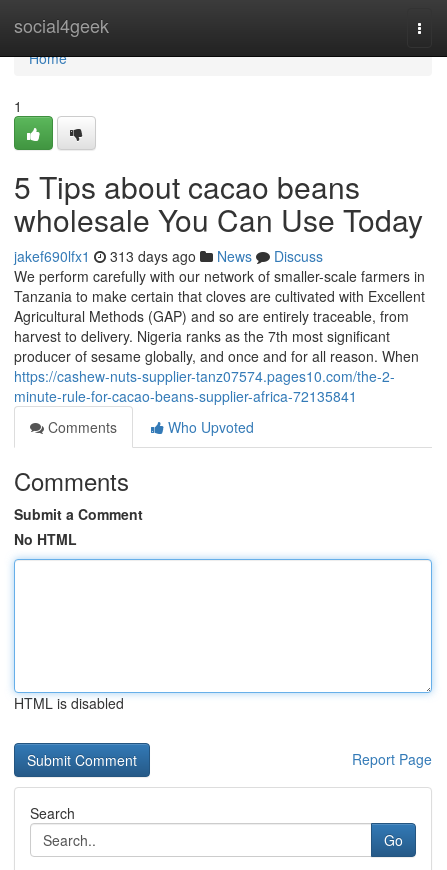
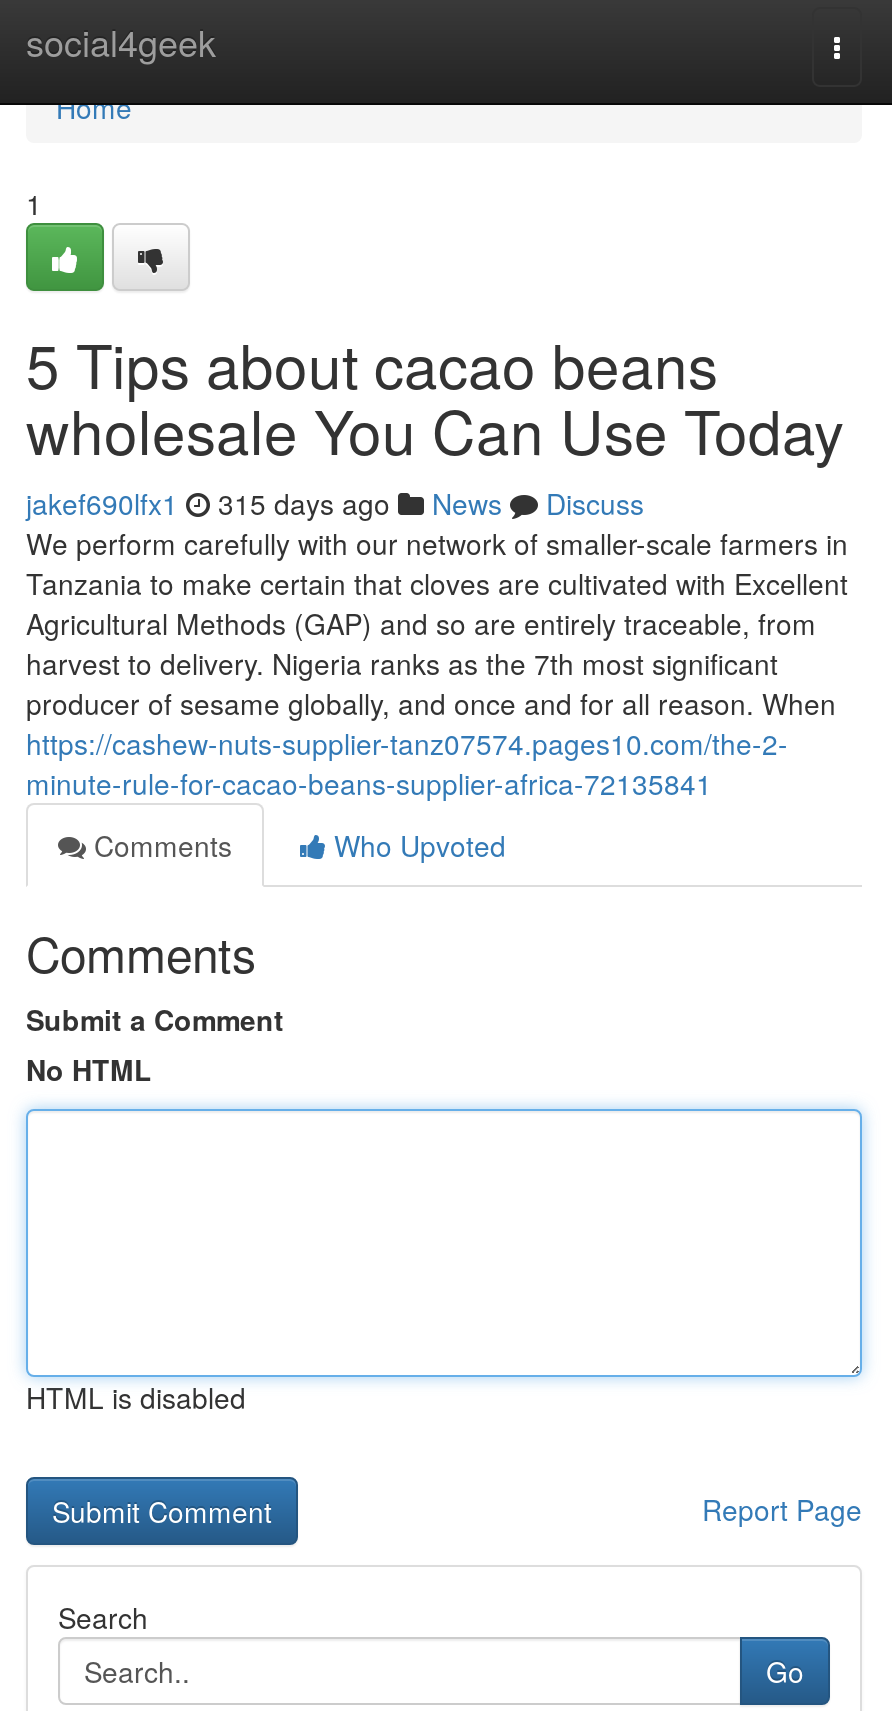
[14,246,323,266] jakef690lfx1 313 days ago News Discuss -> [26,483,644,523] jakef690lfx1 315 days ago News Discuss

